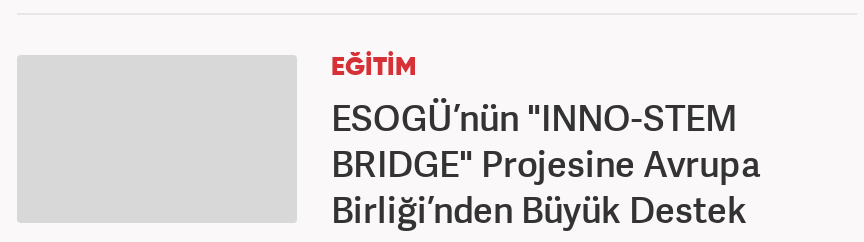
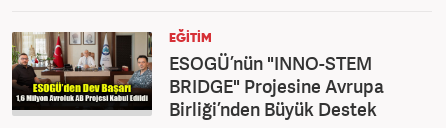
none -> [11,31,153,111] [image]

